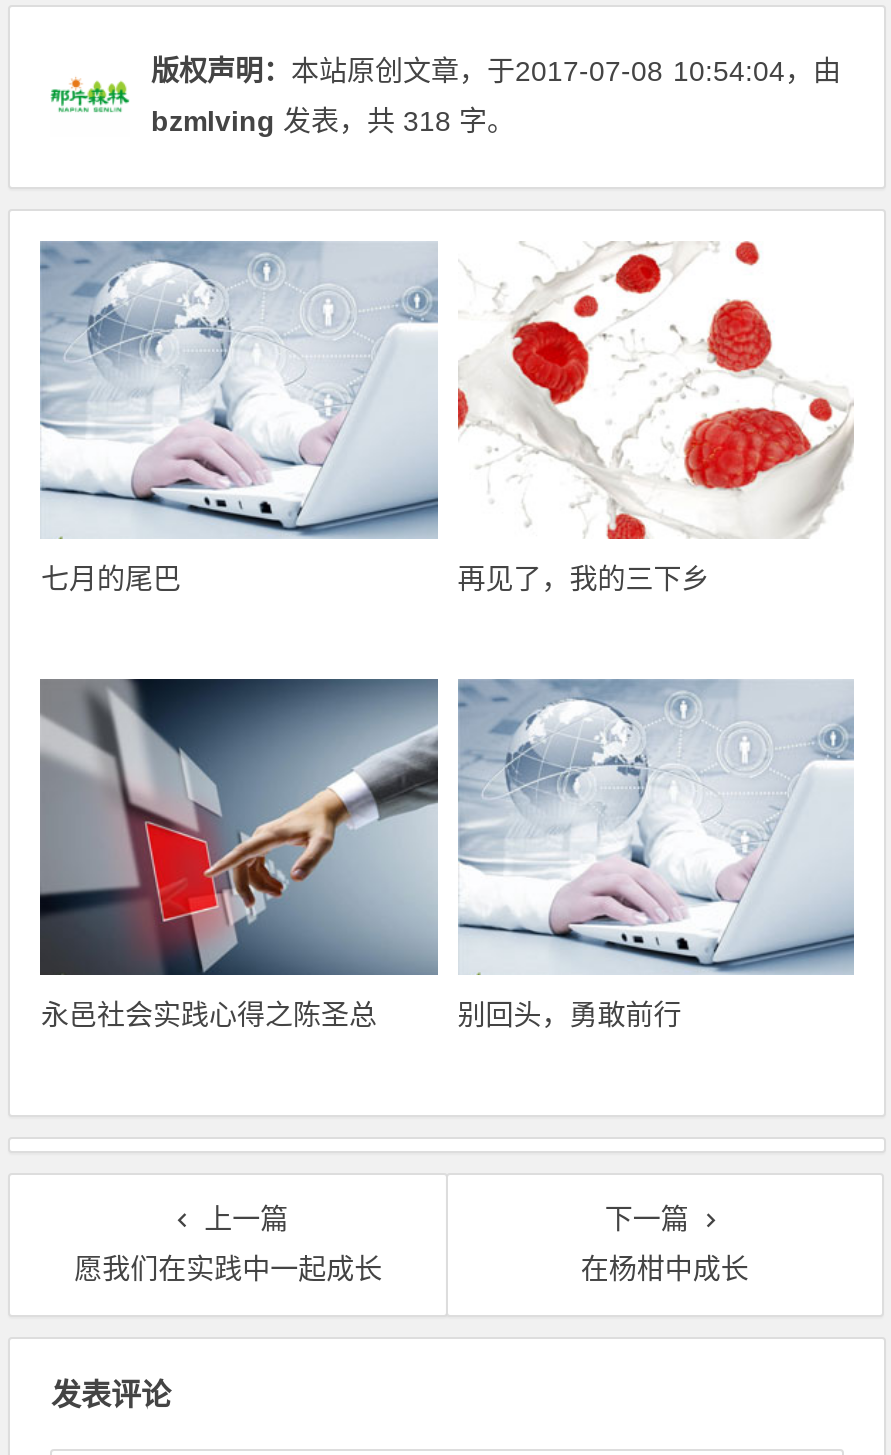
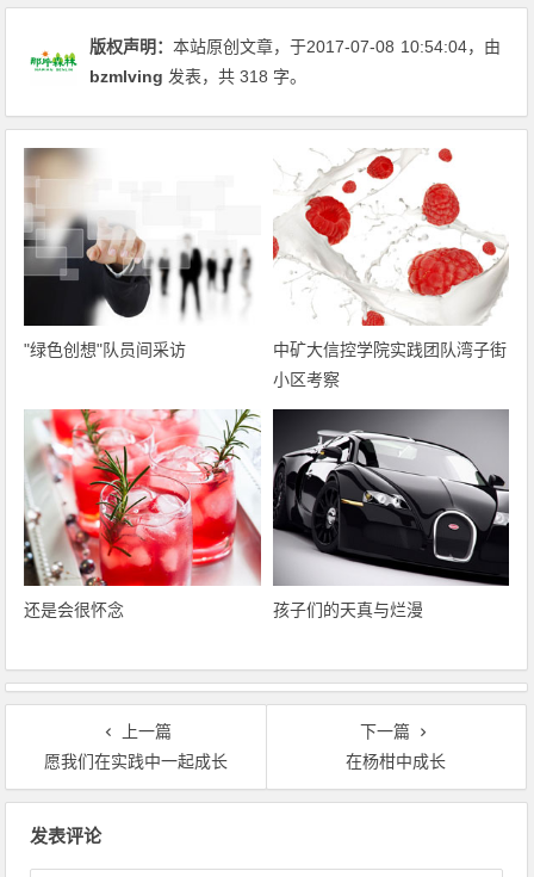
[40,239,710,594] [image] | 七月的尾巴 | 再见了，我的三下乡 -> [23,148,506,389] [image] | "绿色创想"队员间采访 | 中矿大信控学院实践团队湾子街 | 小区考察
[40,677,682,1032] [image] | 永邑社会实践心得之陈圣总 | 别回头，勇敢前行 -> [24,408,423,620] [image] | 还是会很怀念 | 孩子们的天真与烂漫
[456,677,856,975] [image] -> [272,408,510,587] [image]

